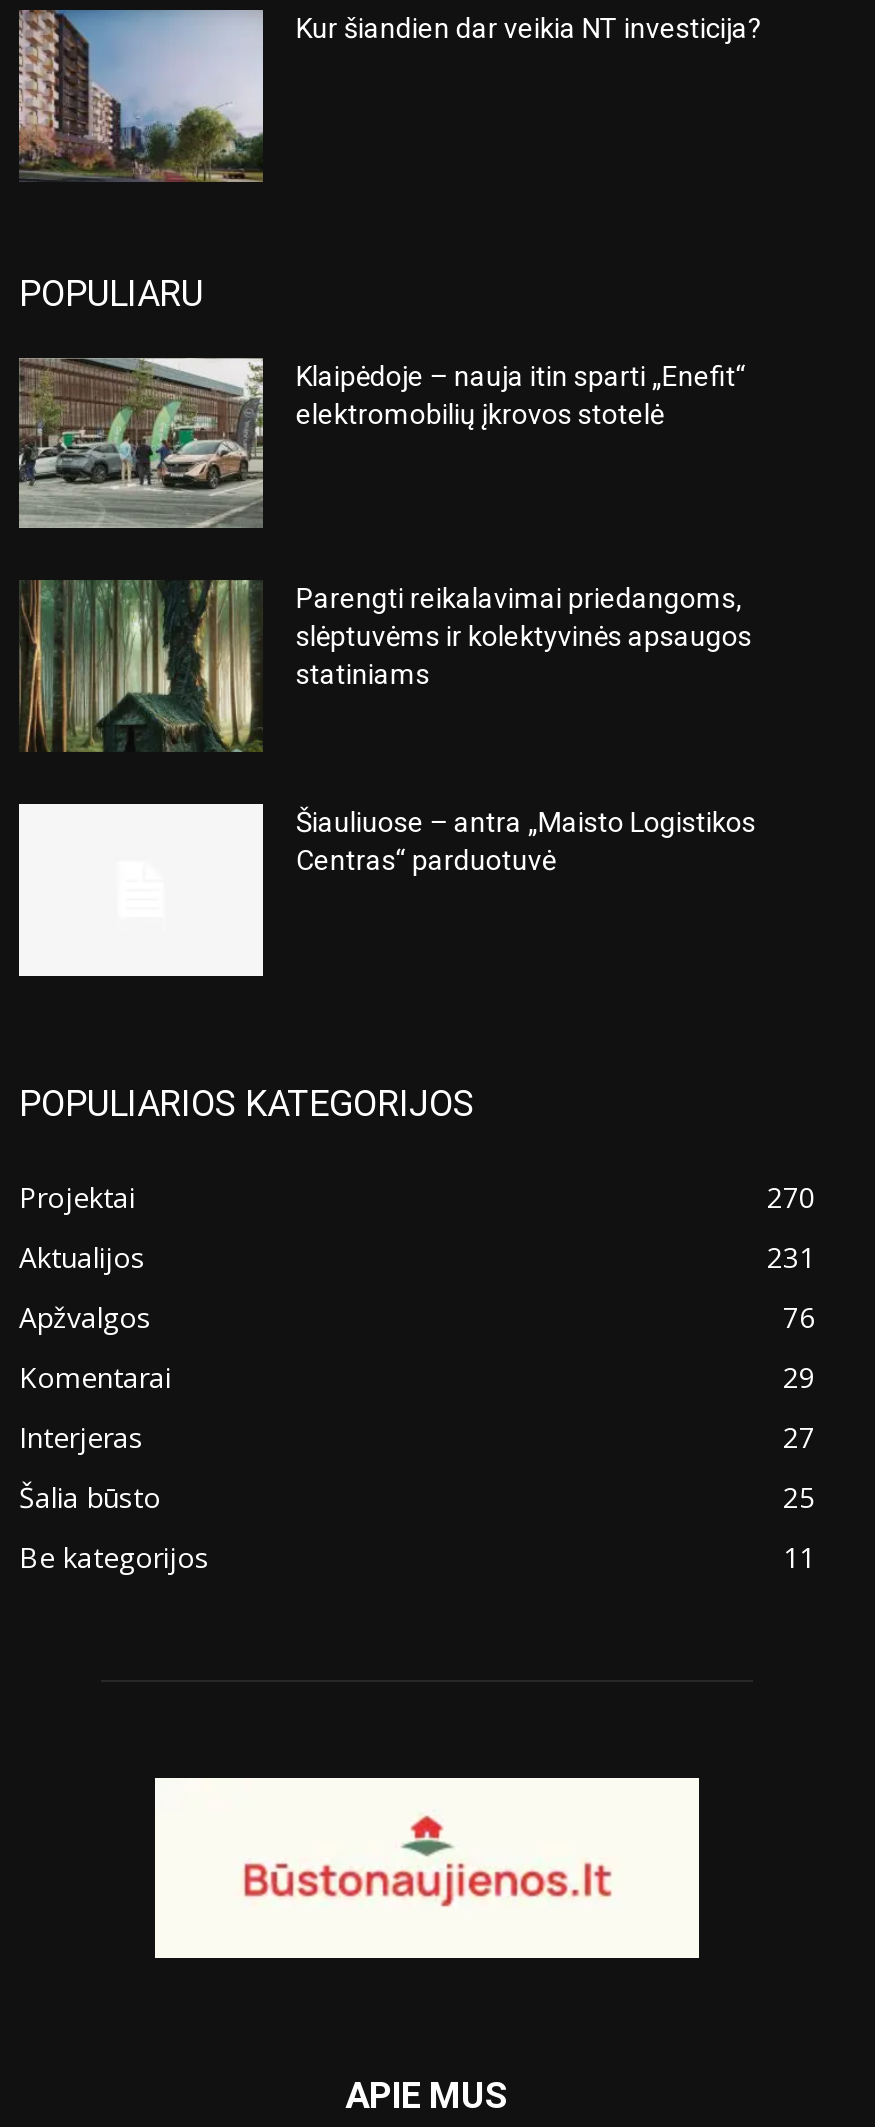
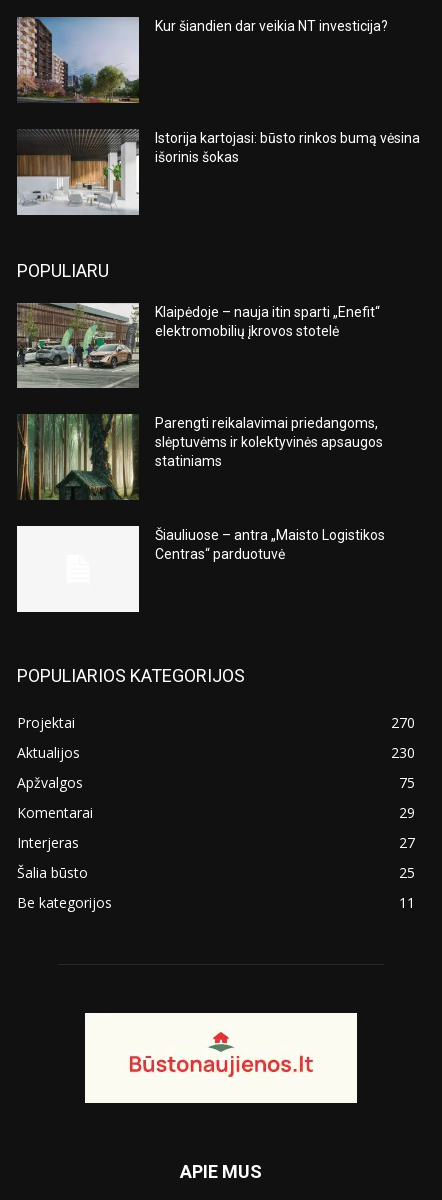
none -> [17,129,420,216] [image] | Istorija kartojasi: būsto rinkos bumą vėsina | išorinis šokas
[767,1237,815,1275] 231 -> [391,743,415,762] 230
[783,1297,815,1335] 76 -> [399,773,415,792] 75

